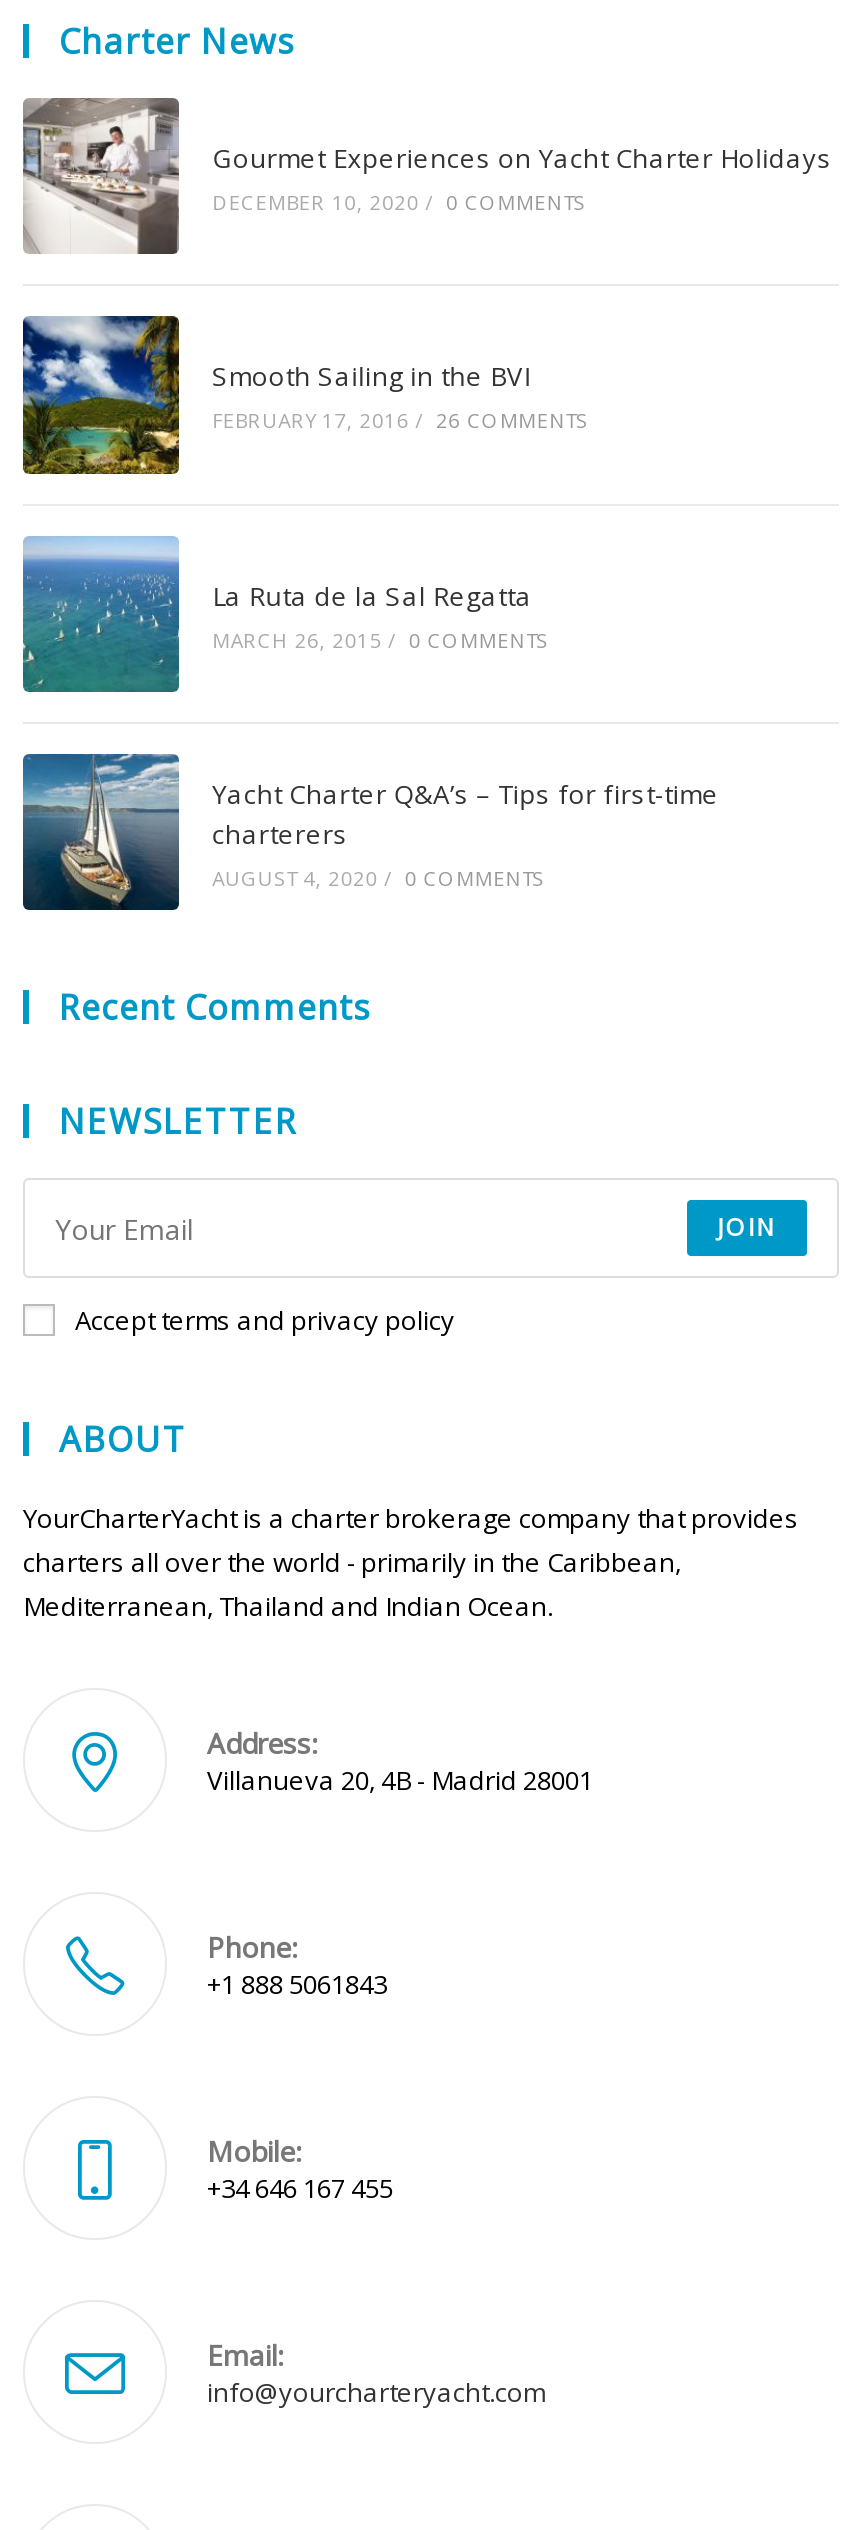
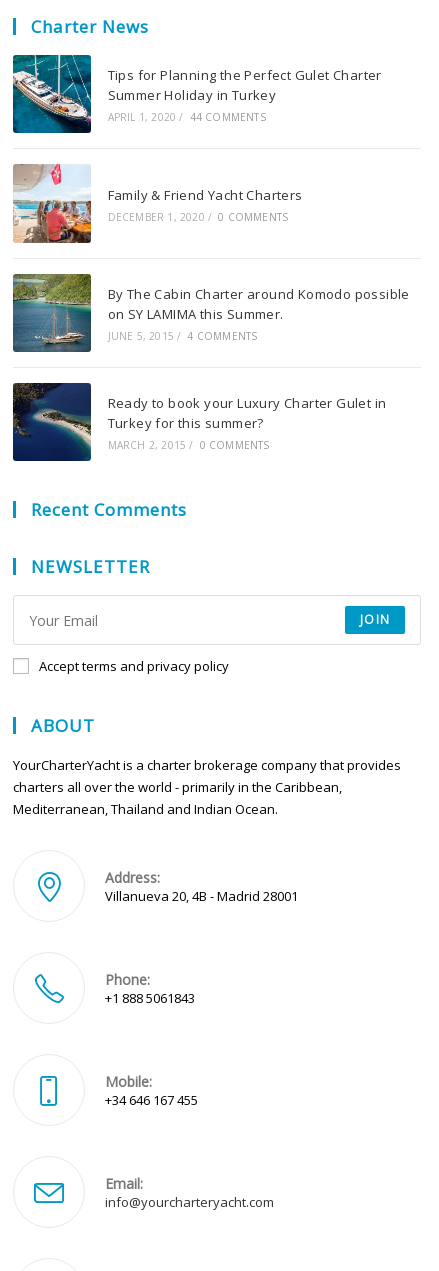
[21,96,832,256] [image] | Gourmet Experiences on Yacht Charter Holidays | DECEMBER 10, 2020 / 0 COMMENTS -> [12,54,382,134] [image] | Tips for Planning the Perfect Gulet Charter | Summer Holiday in Turkey | APRIL 1, 2020 / 44 COMMENTS
[21,314,588,476] [image] | Smooth Sailing in the BVI | FEBRUARY 17, 2016 / 26 COMMENTS -> [13,163,303,243] [image] | Family & Friend Yacht Charters | DECEMBER 1, 2020 / 0 COMMENTS
[21,536,549,692] [image] | La Ruta de la Sal Regatta | MARCH 26, 2015 / 0 COMMENTS -> [12,273,410,351] [image] | By The Cabin Charter around Komodo possible | on SY LAMIMA this Summer. | JUNE 5, 2015 / 4 COMMENTS
[21,752,719,910] [image] | Yacht Charter Q&A’s – Tips for first-time | charterers | AUGUST 4, 2020 / 0 COMMENTS -> [12,382,386,460] [image] | Ready to book your Luxury Charter Gulet in | Turkey for this summer? | MARCH 2, 2015 / 0 COMMENTS

